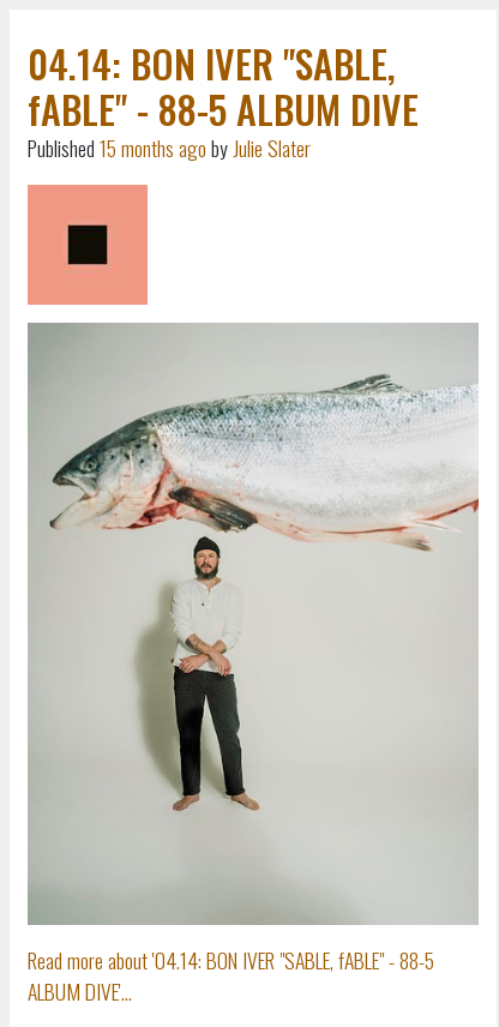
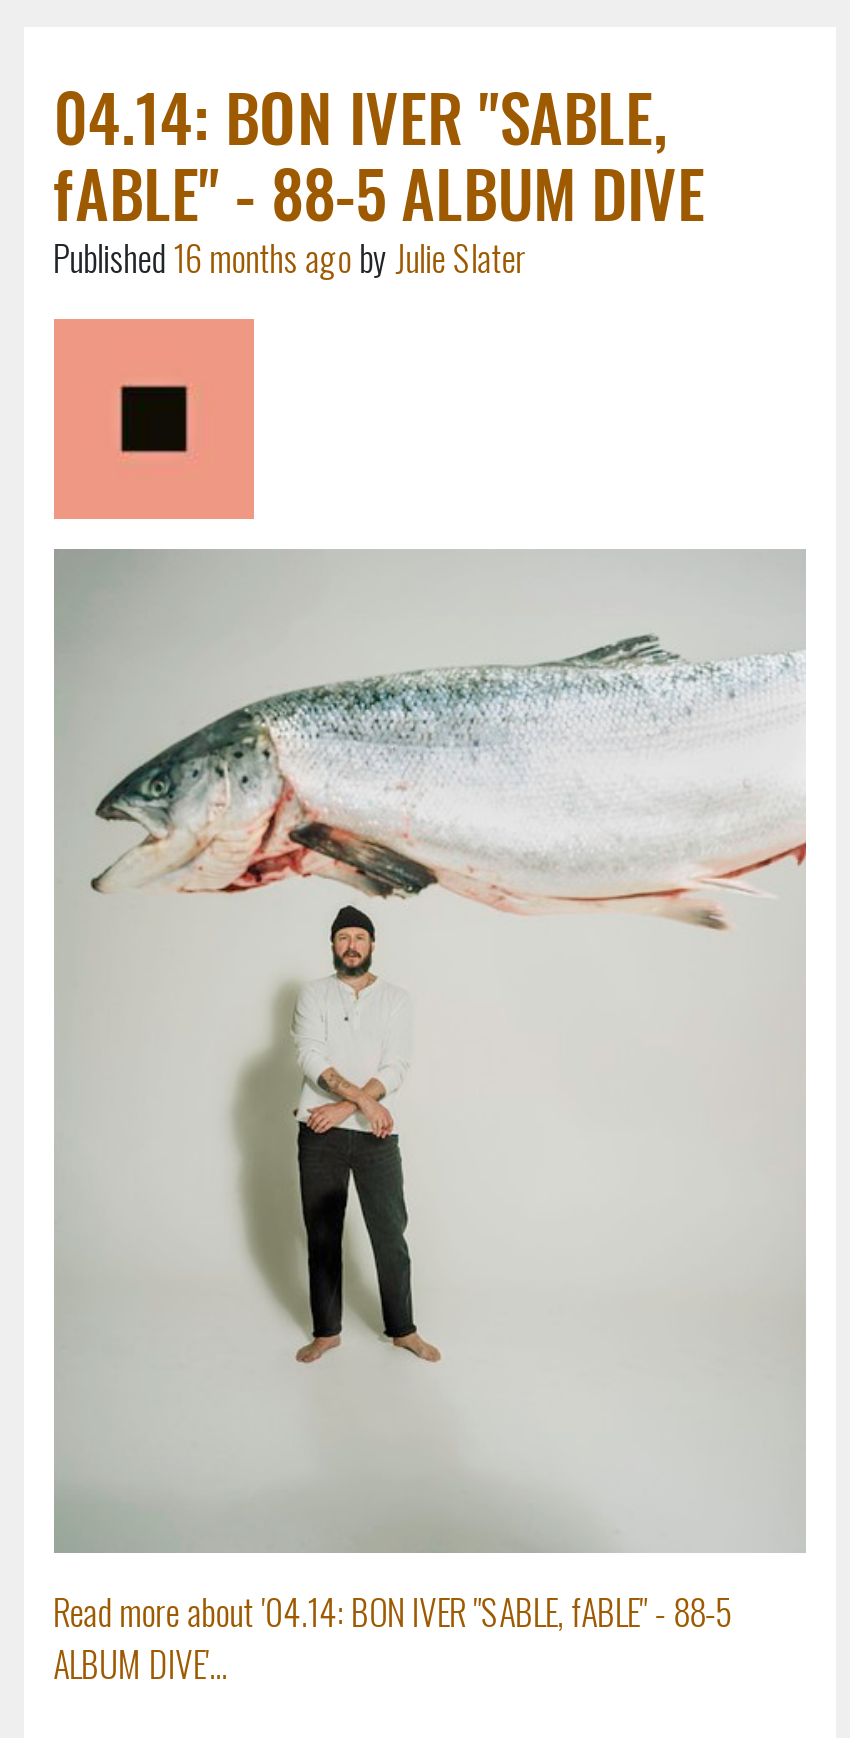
[27,132,310,163] Published 15 months ago by Julie Slater -> [53,231,525,283] Published 16 months ago by Julie Slater

